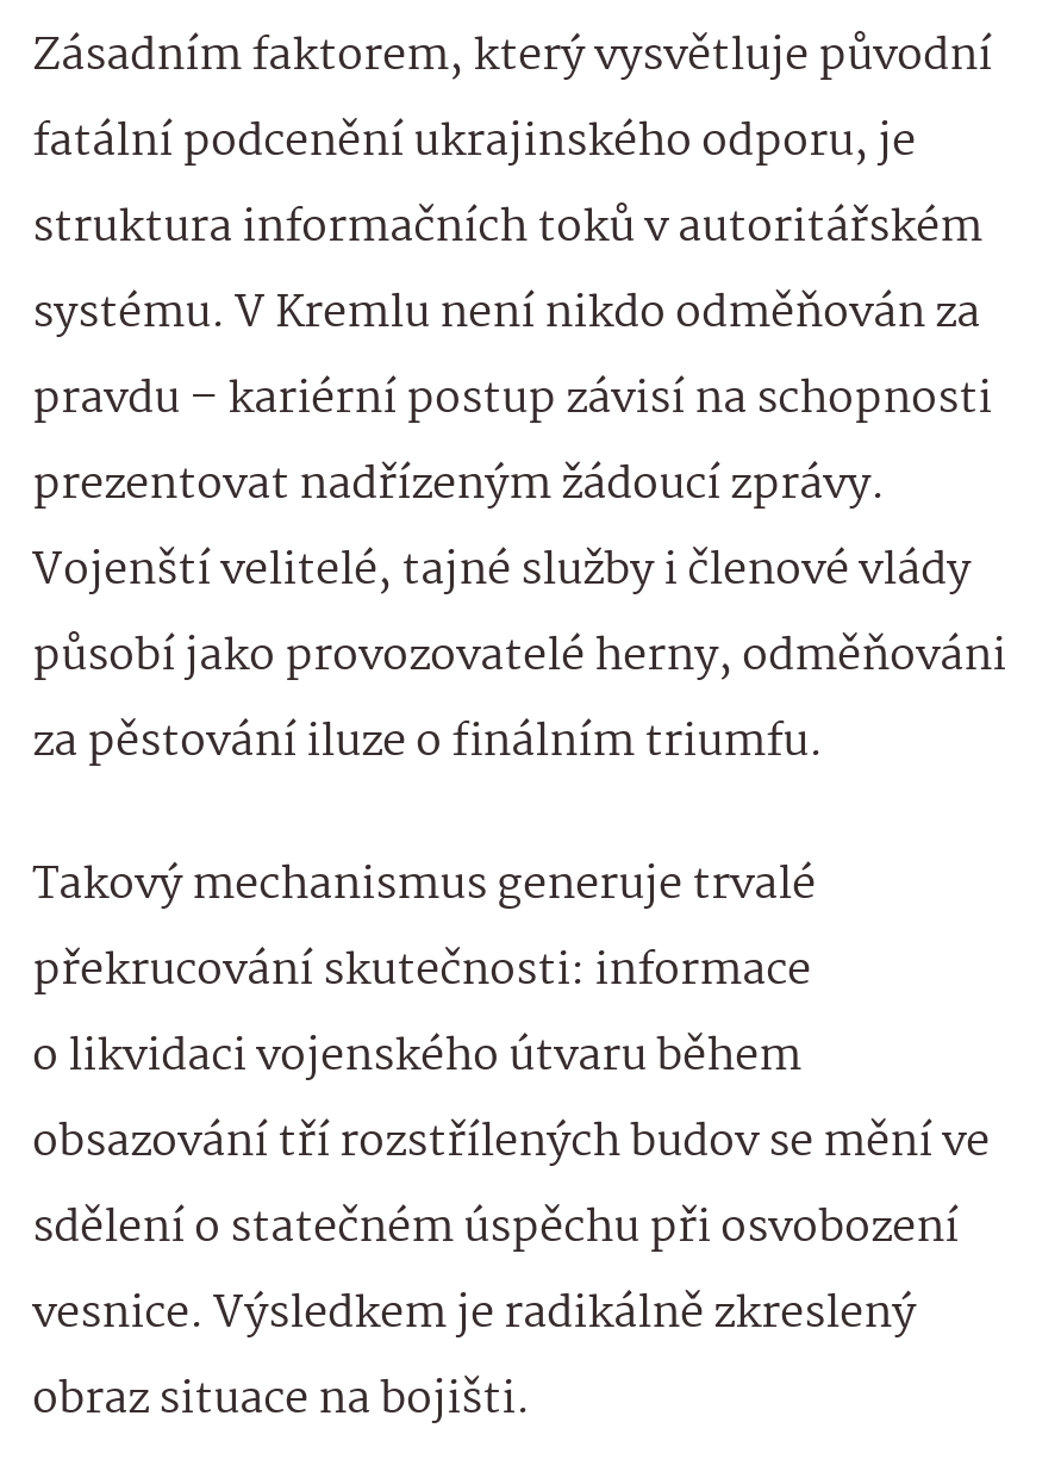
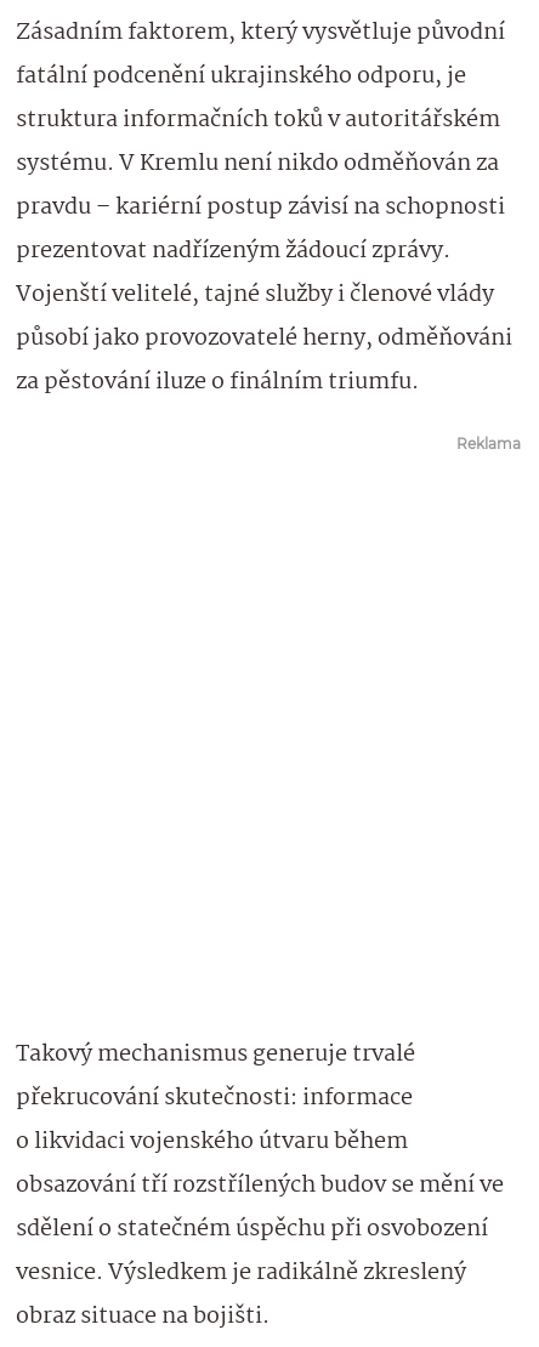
none -> [456,434,521,453] Reklama

